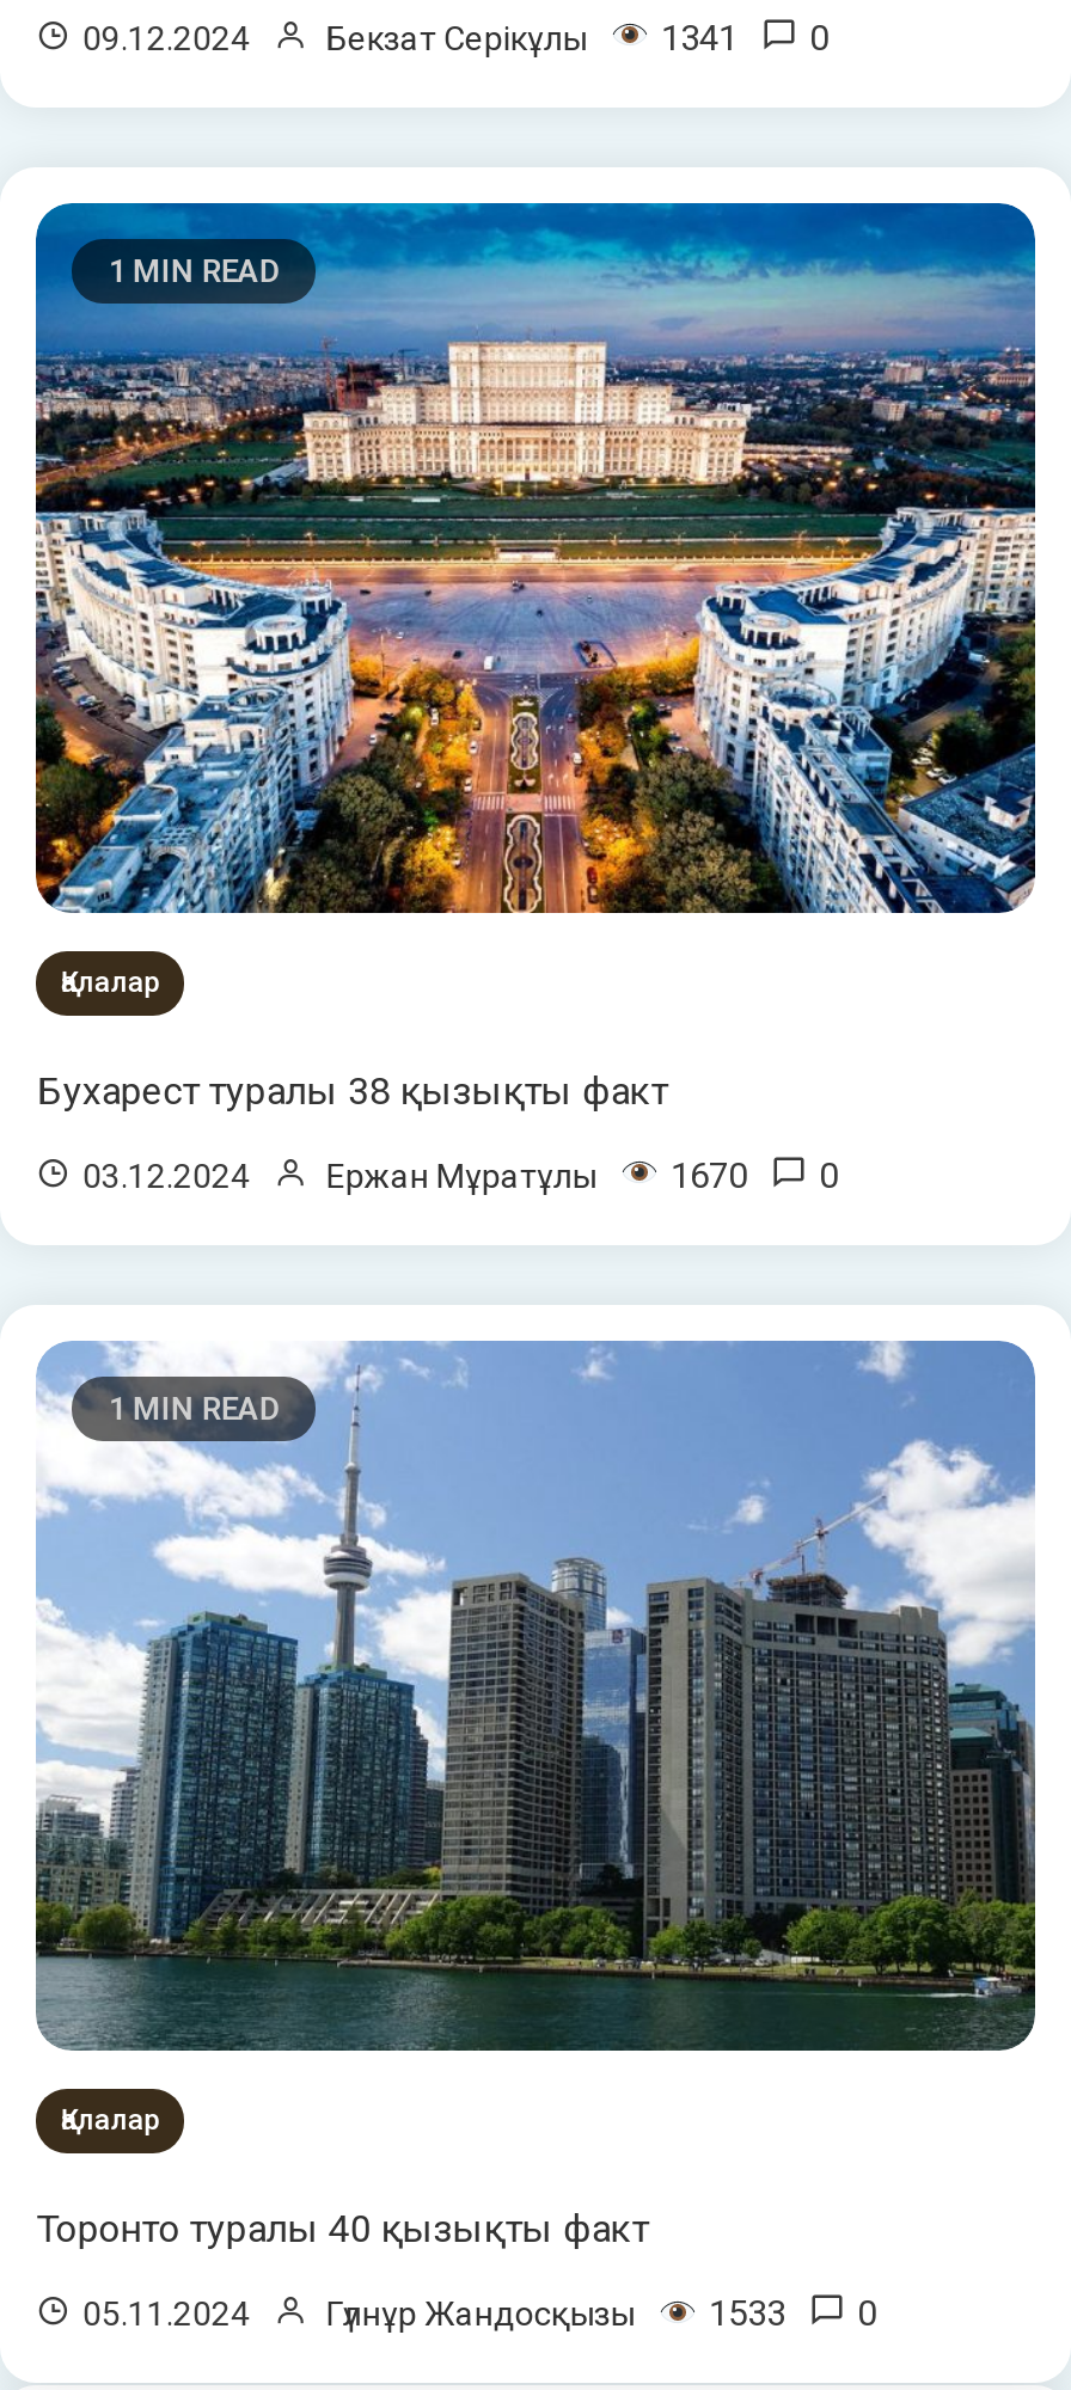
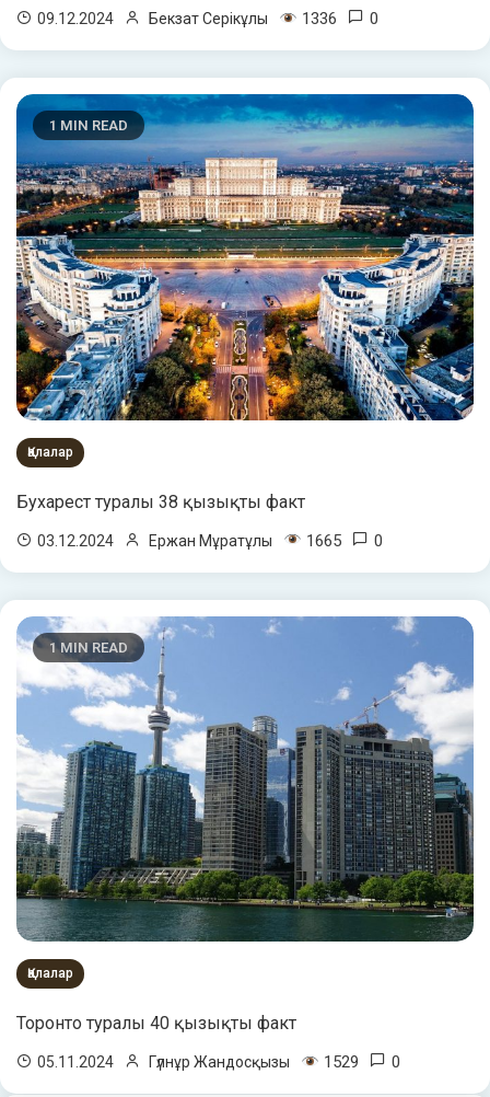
[326,15,828,58] Бекзат Серікұлы 1341 0 -> [149,9,379,29] Бекзат Серікұлы 1336 0
[82,1154,838,1197] 03.12.2024 Ержан Мұратұлы 1670 0 -> [38,531,383,550] 03.12.2024 Ержан Мұратұлы 1665 0
[82,2292,876,2336] 05.11.2024 Гүлнұр Жандосқызы 1533 0 -> [38,1052,401,1072] 05.11.2024 Гүлнұр Жандосқызы 1529 0

